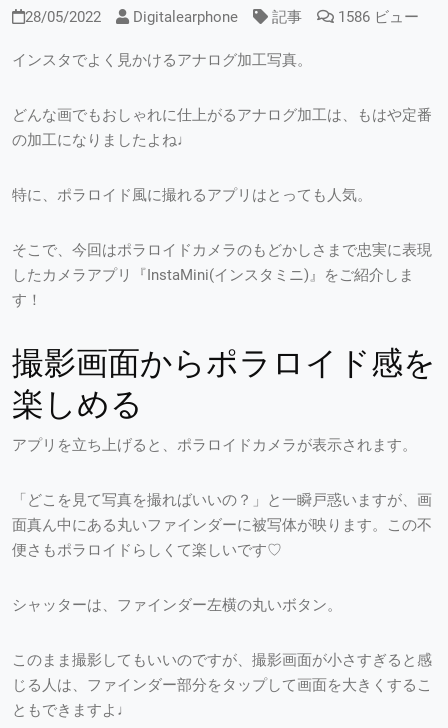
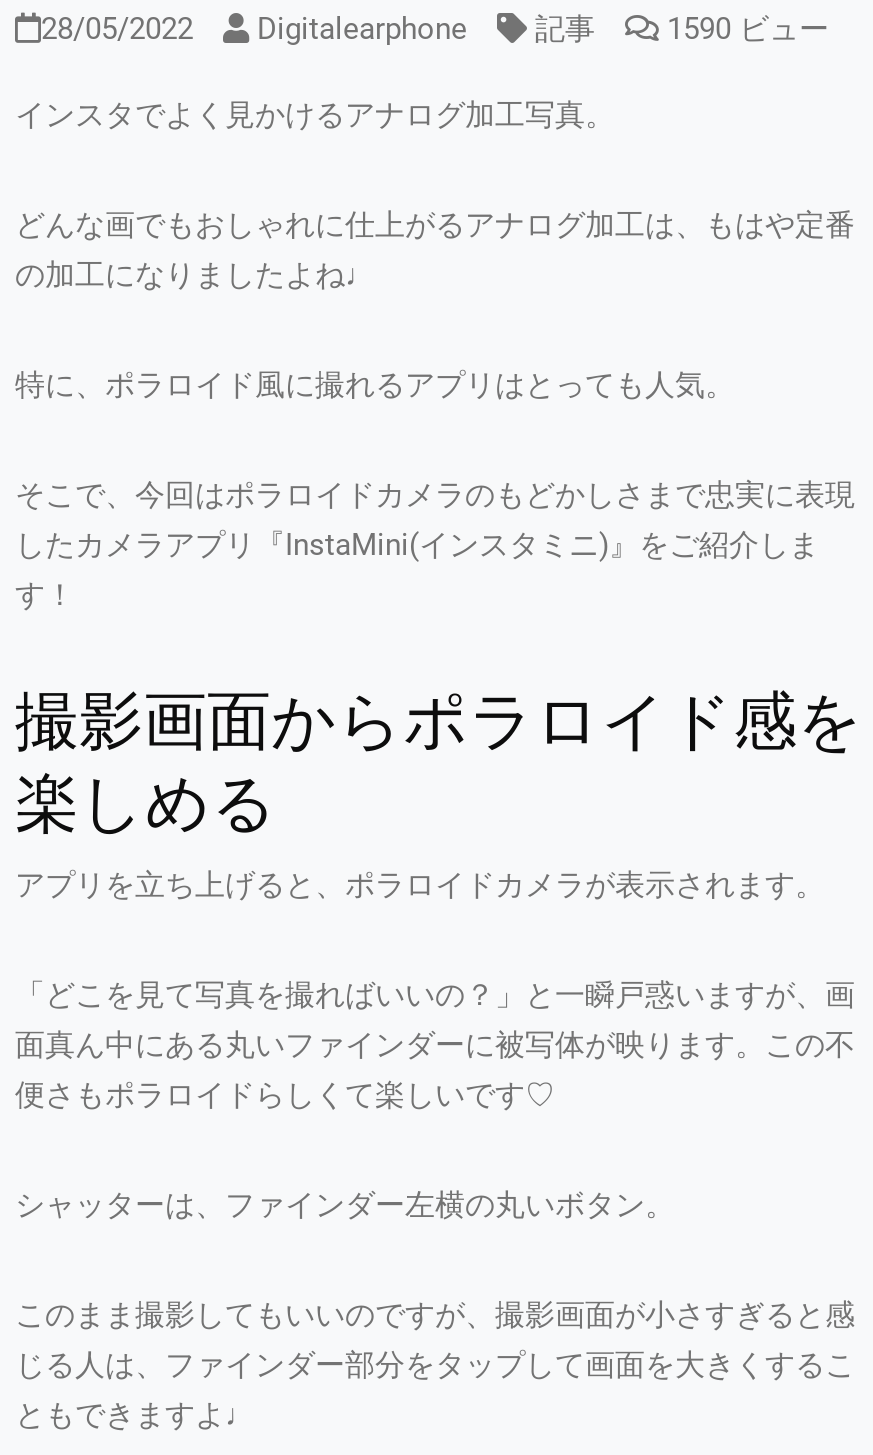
[25,8,419,26] 28/05/2022 Digitalearphone 記事 1586 ビュー -> [41,11,829,47] 28/05/2022 Digitalearphone 記事 1590 ビュー

